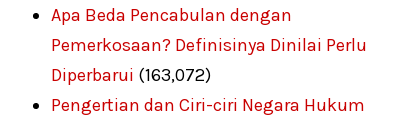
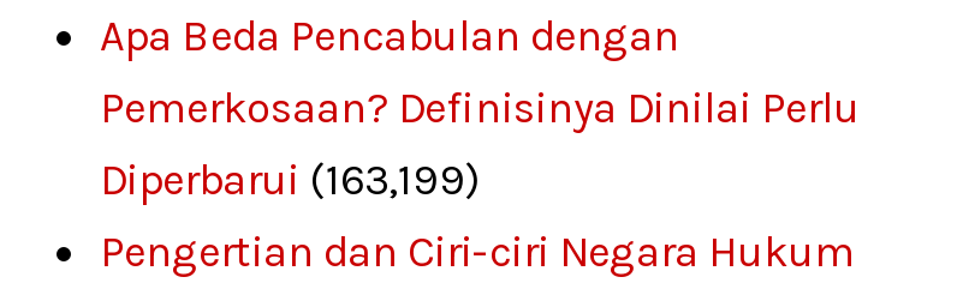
[51,64,211,86] Diperbarui (163,072) -> [100,153,480,206] Diperbarui (163,199)

